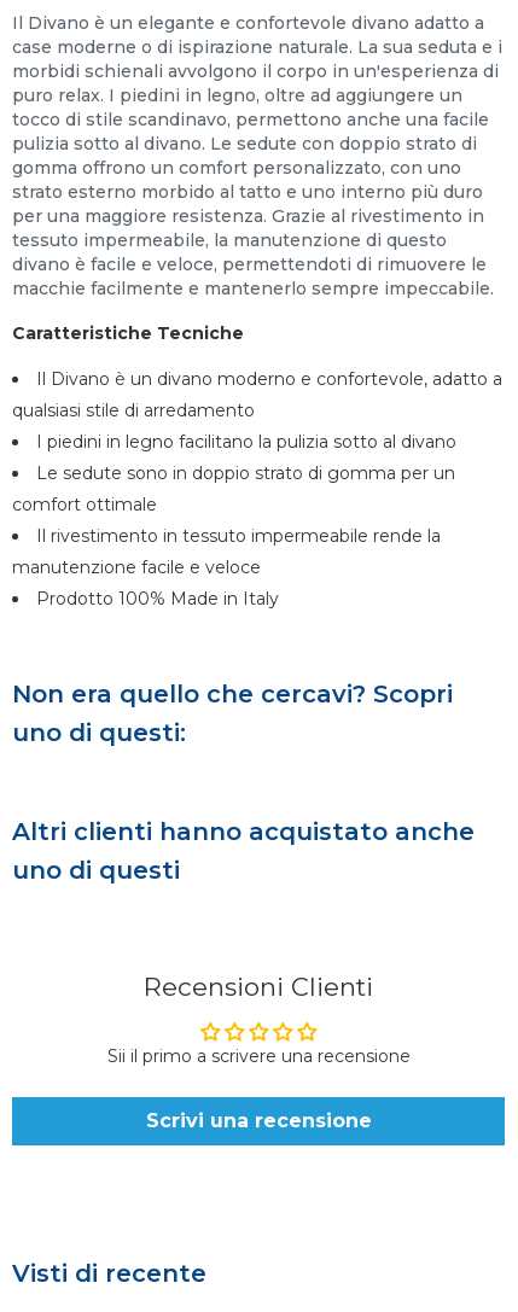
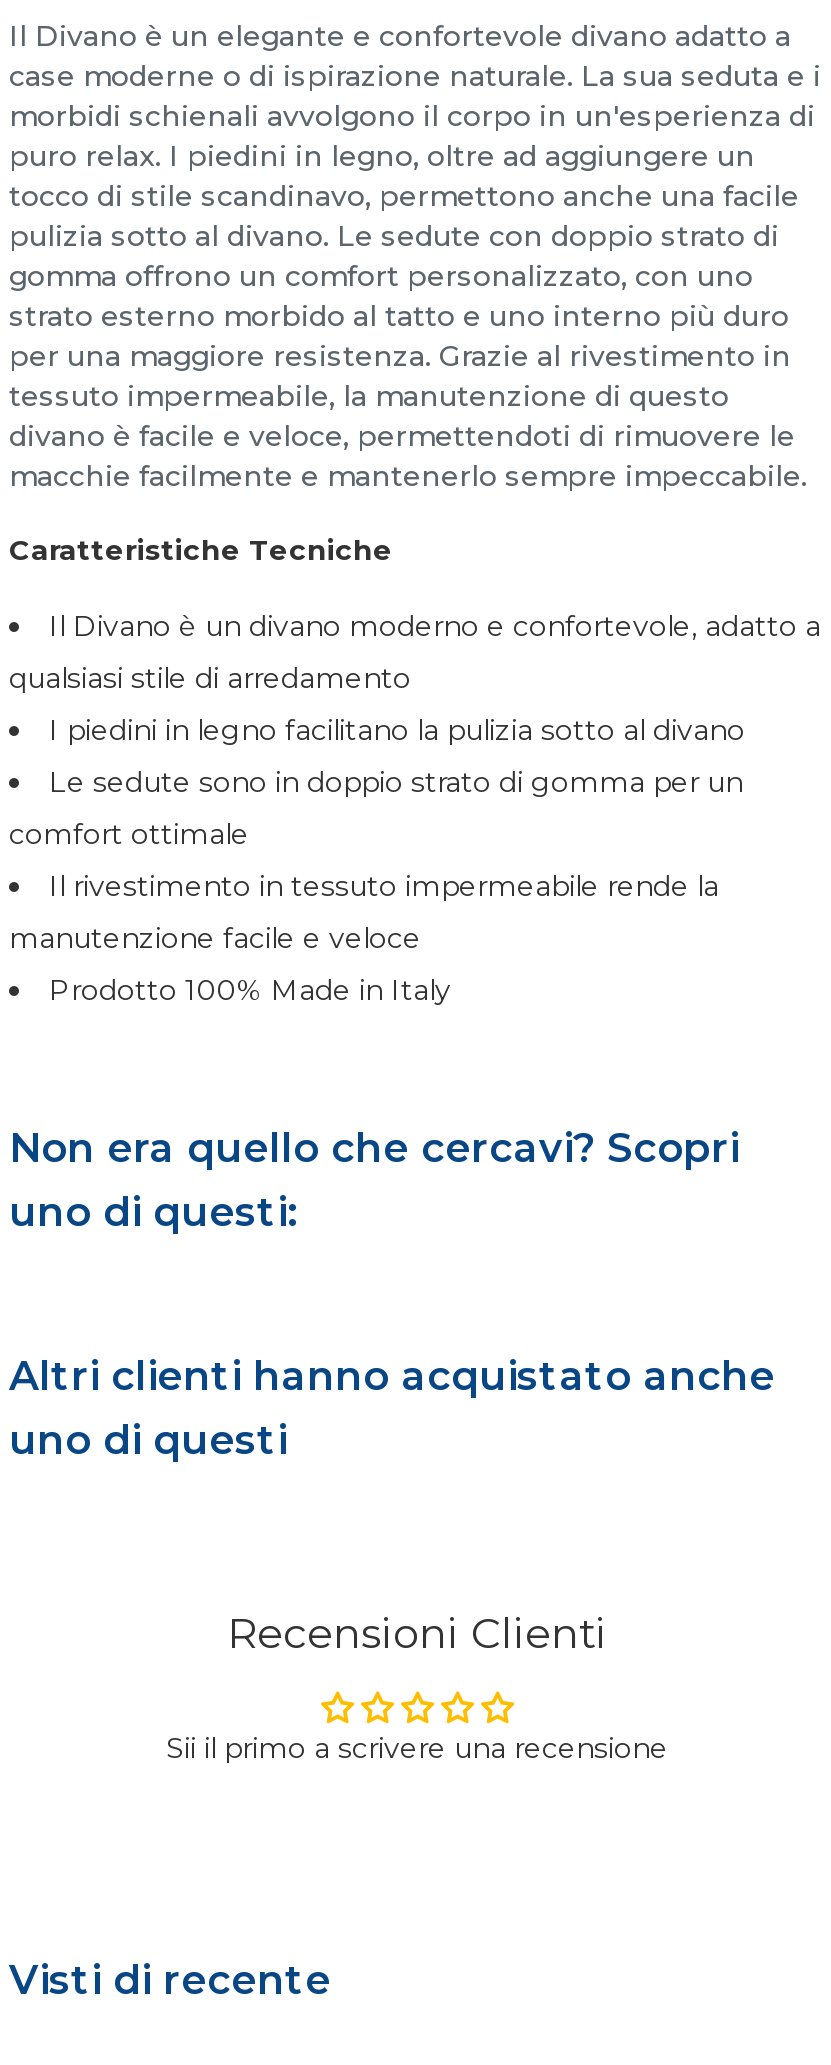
[145,1109,371,1132] Scrivi una recensione -> none

